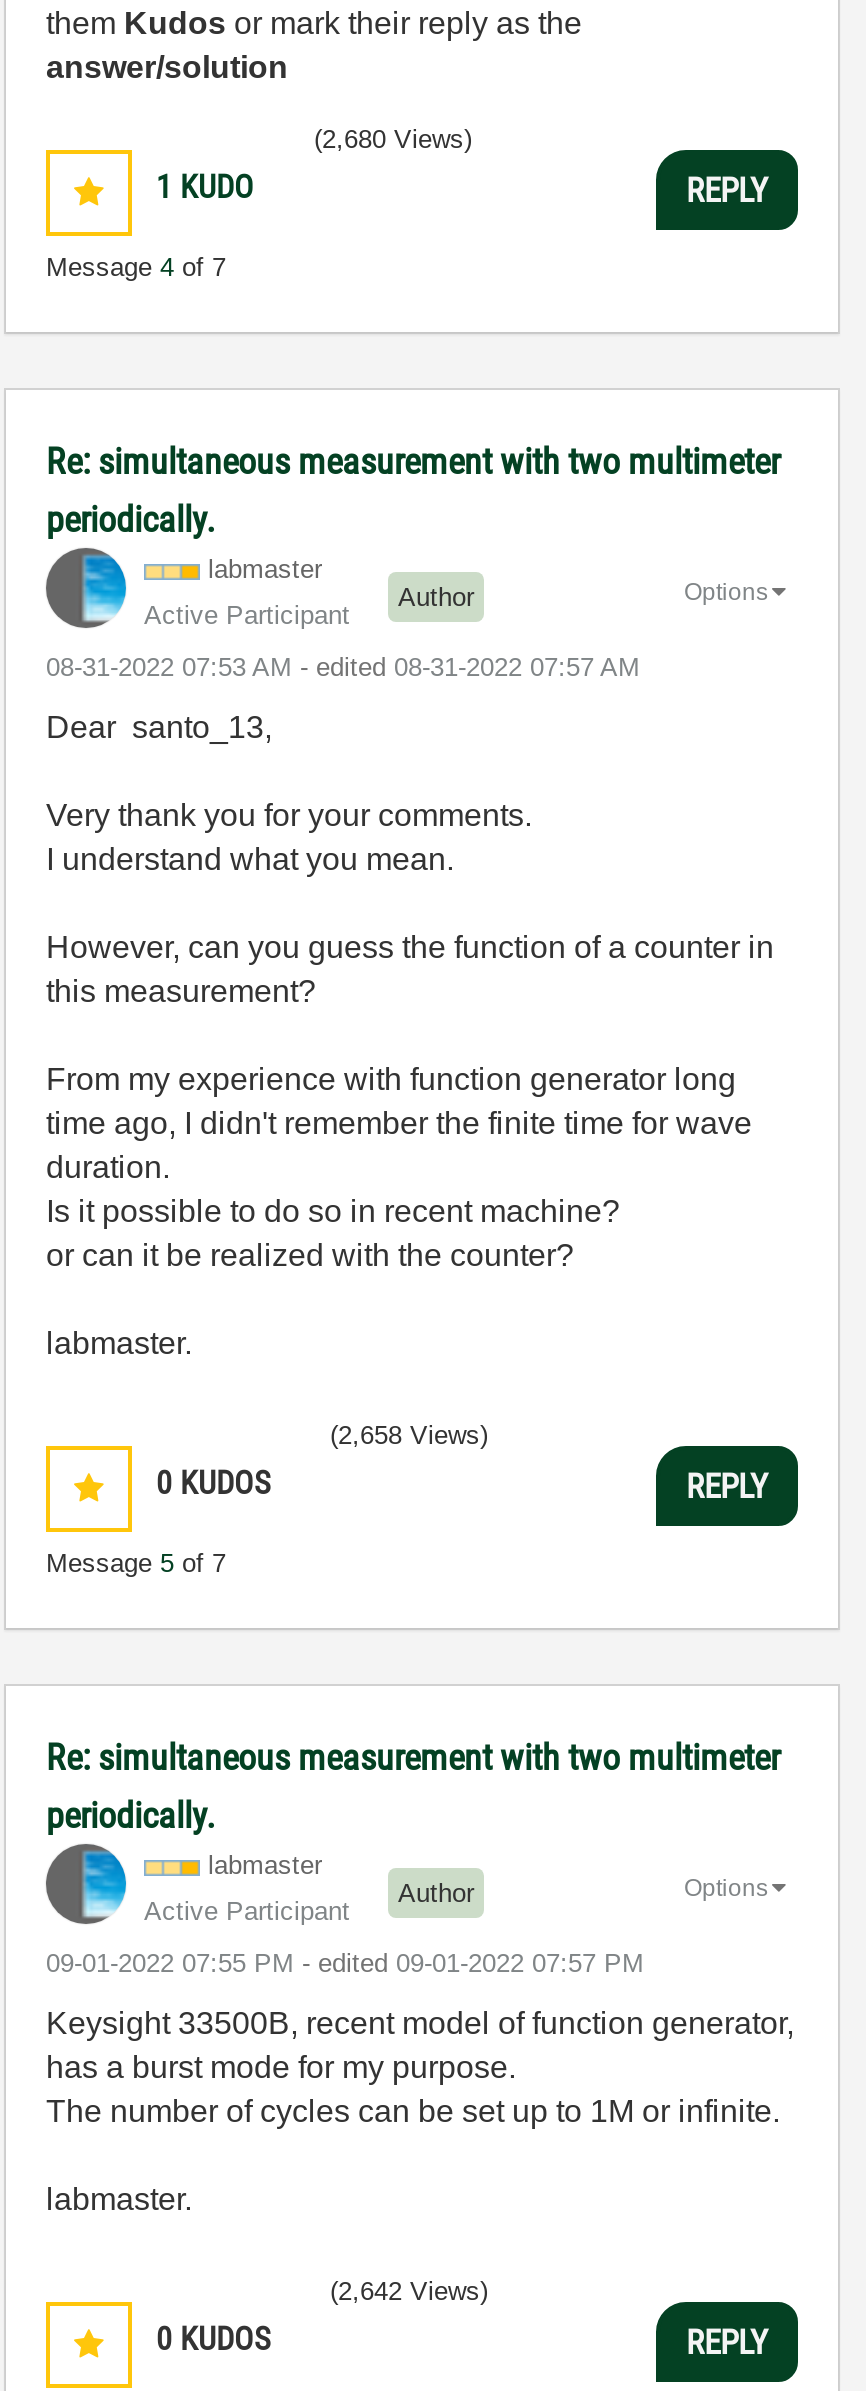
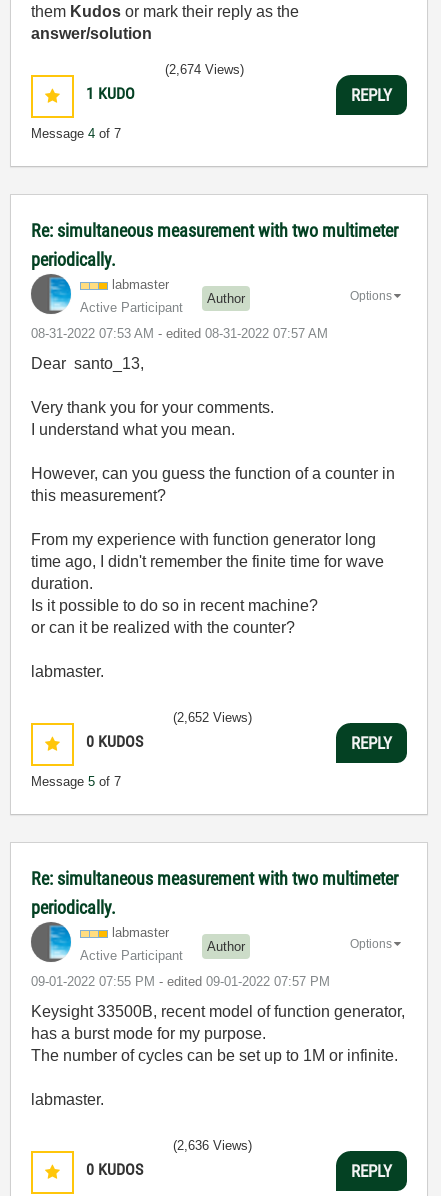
[314,124,472,154] (2,680 Views) -> [165,62,244,77] (2,674 Views)
[330,1420,488,1450] (2,658 Views) -> [173,710,252,725] (2,652 Views)
[330,2276,488,2306] (2,642 Views) -> [173,1138,252,1153] (2,636 Views)

